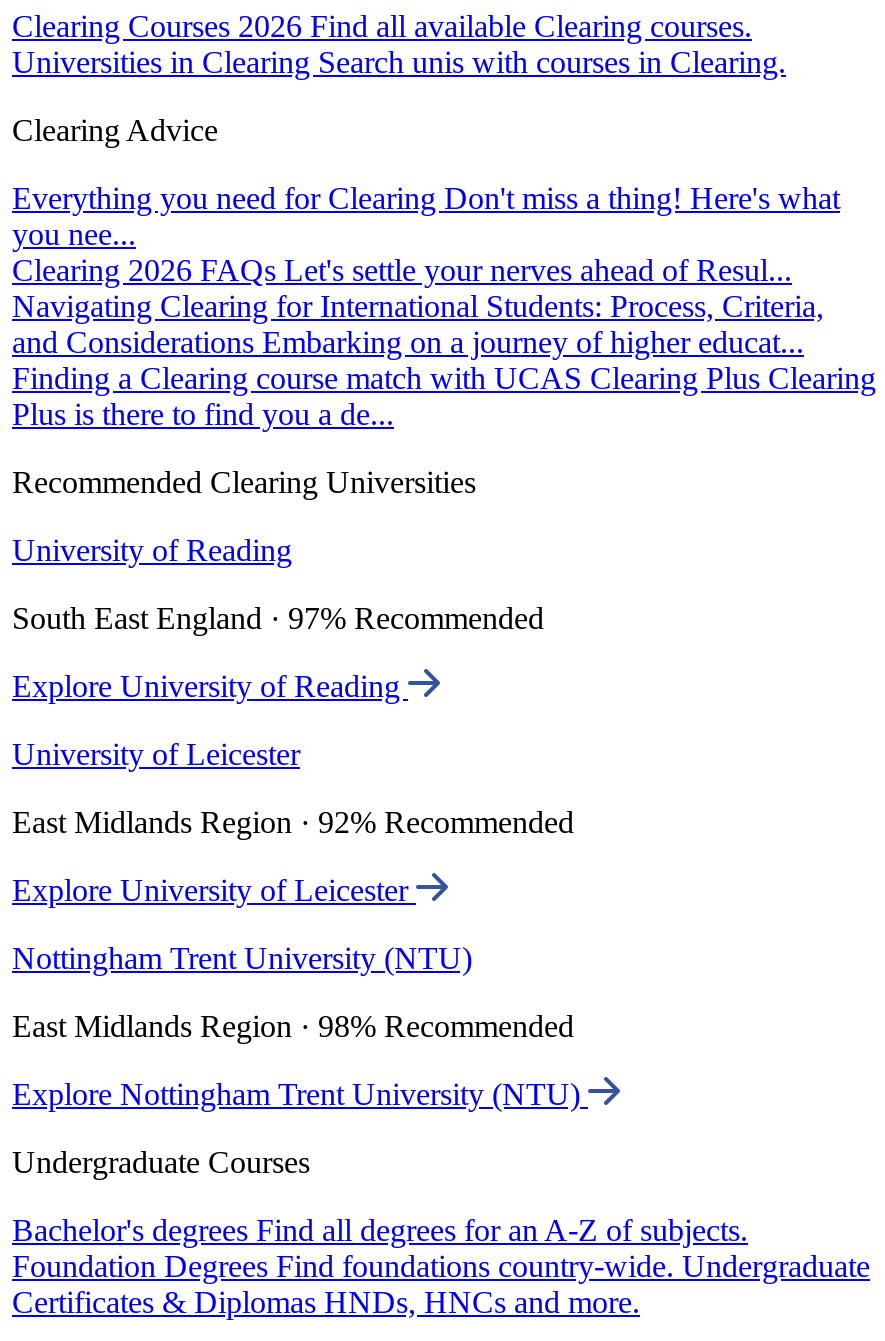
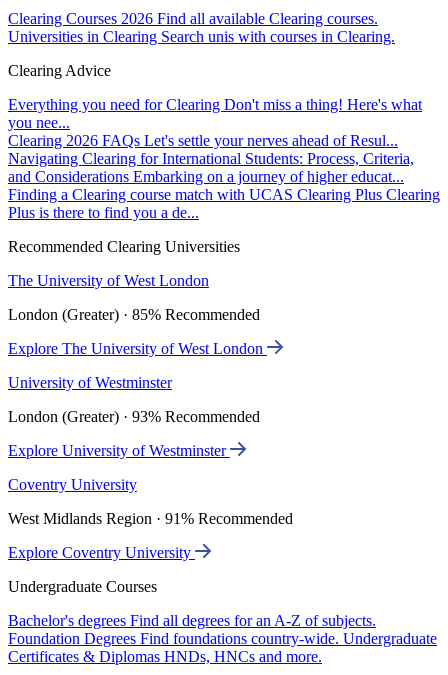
[12,533,292,567] University of Reading -> [8,272,209,289] The University of West London
[12,601,544,635] South East England · 97% Recommended -> [8,306,260,323] London (Greater) · 85% Recommended
[12,669,408,703] Explore University of Reading -> [8,340,267,357] Explore The University of West London
[12,737,300,771] University of Leicester -> [8,374,172,391] University of Westminster
[12,805,574,839] East Midlands Region · 92% Recommended -> [8,408,260,425] London (Greater) · 93% Recommended
[12,873,416,907] Explore University of Leicester -> [8,442,230,459] Explore University of Westminster
[12,941,472,975] Nottingham Trent University (NTU) -> [8,476,137,493] Coventry University
[12,1009,574,1043] East Midlands Region · 98% Recommended -> [8,510,293,527] West Midlands Region · 91% Recommended
[12,1077,588,1111] Explore Nottingham Trent University (NTU) -> [8,544,195,561] Explore Coventry University

